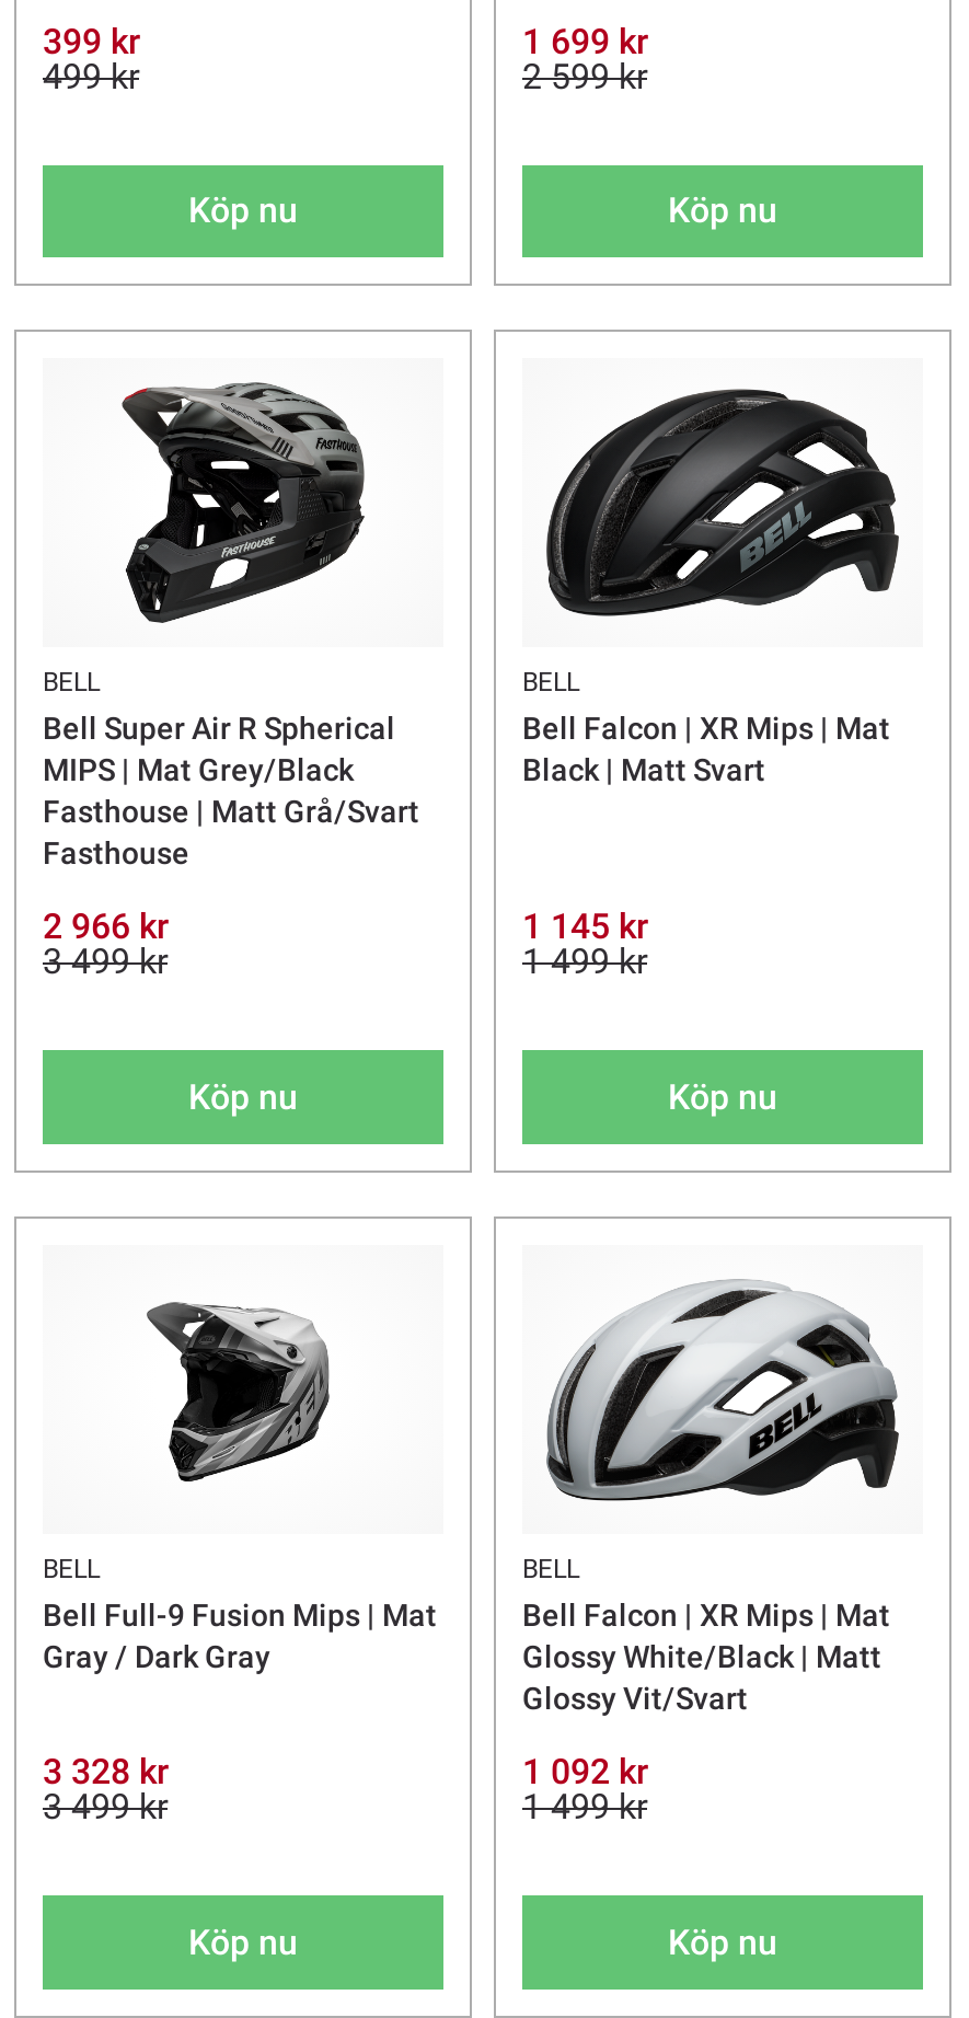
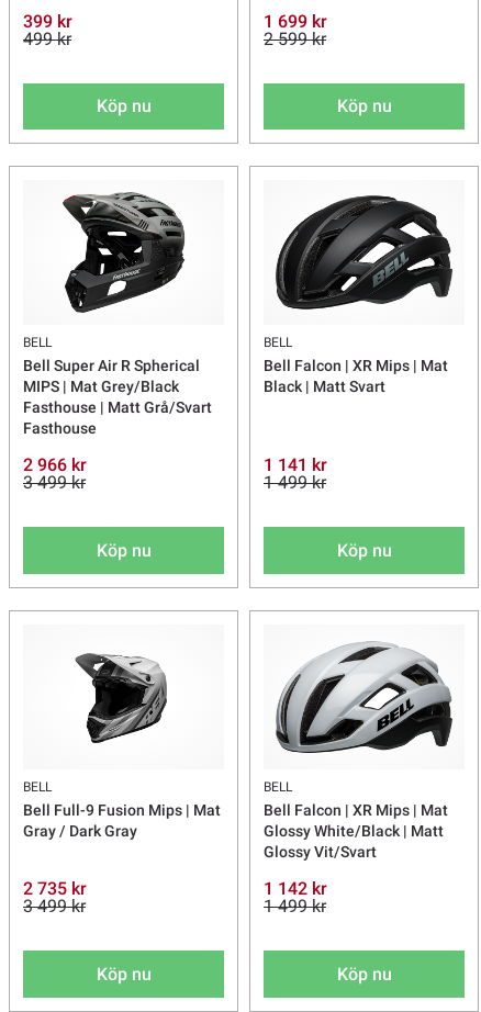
[522,906,649,948] 1 145 kr -> [264,455,327,476] 1 141 kr
[43,1751,170,1793] 3 328 kr -> [23,878,87,899] 2 735 kr
[522,1751,649,1793] 1 092 kr -> [264,878,327,899] 1 142 kr

